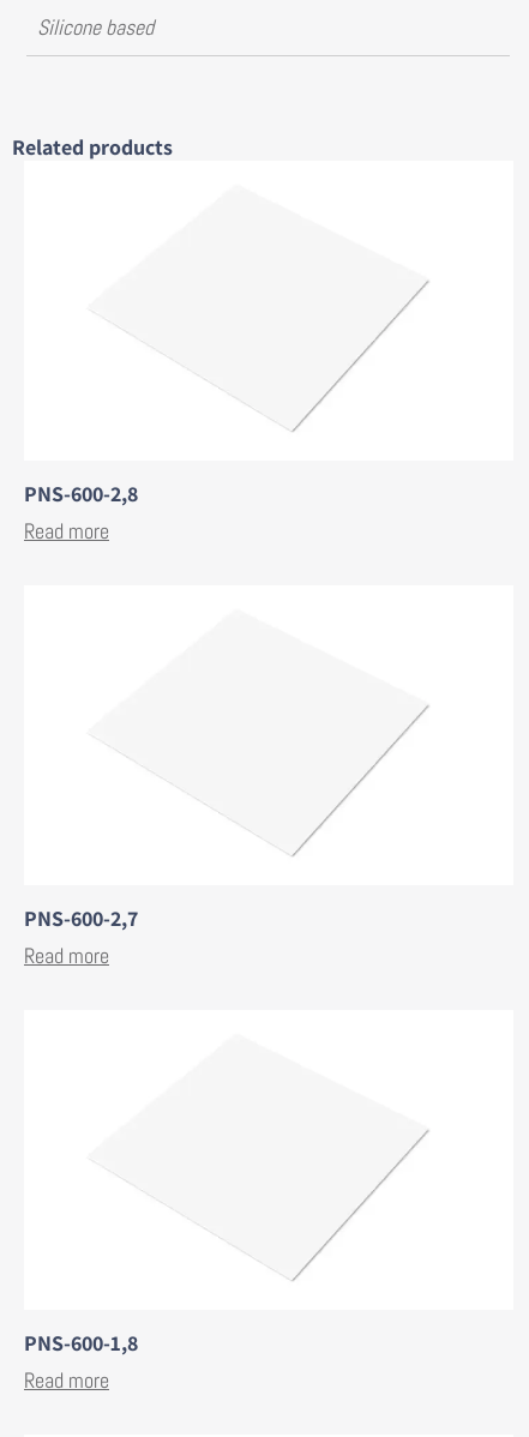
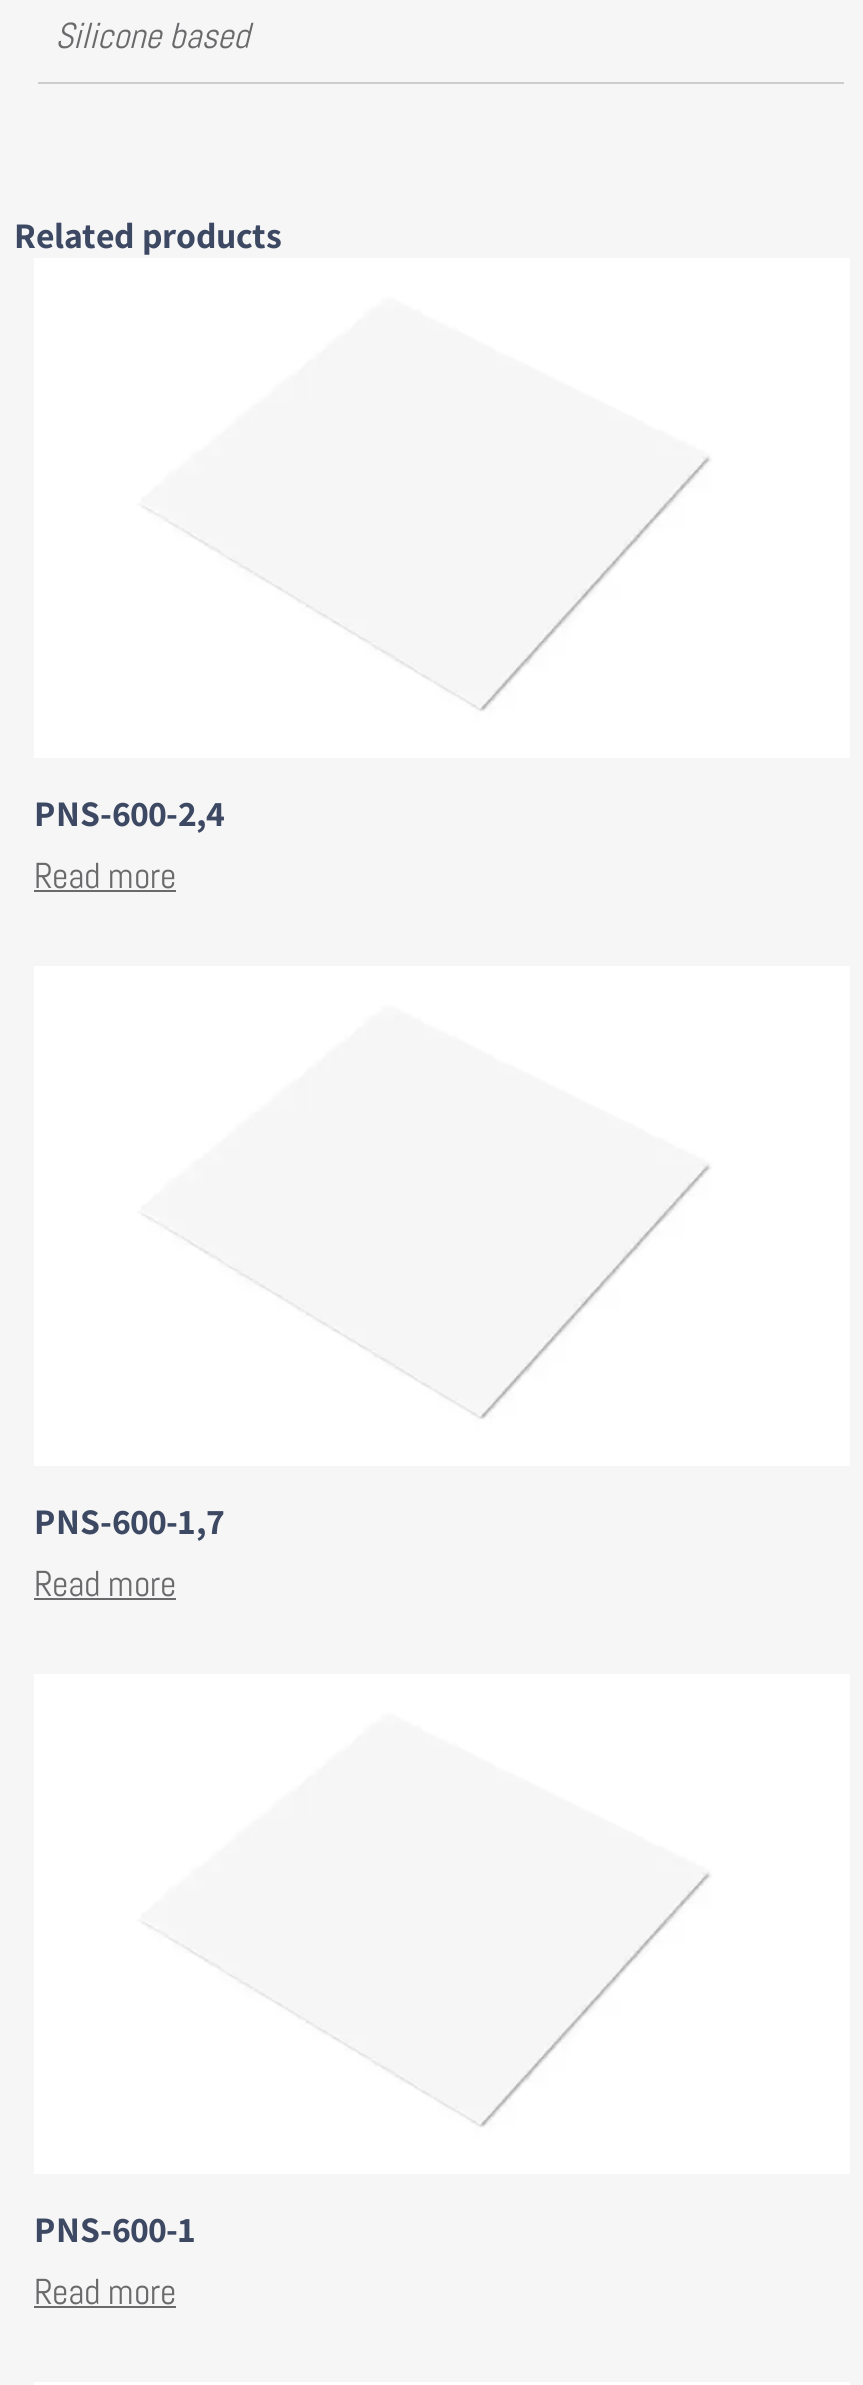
[24,480,138,508] PNS-600-2,8 -> [34,791,224,837] PNS-600-2,4
[24,905,138,932] PNS-600-2,7 -> [34,1499,224,1545] PNS-600-1,7
[24,1329,138,1357] PNS-600-1,8 -> [34,2207,196,2253] PNS-600-1

